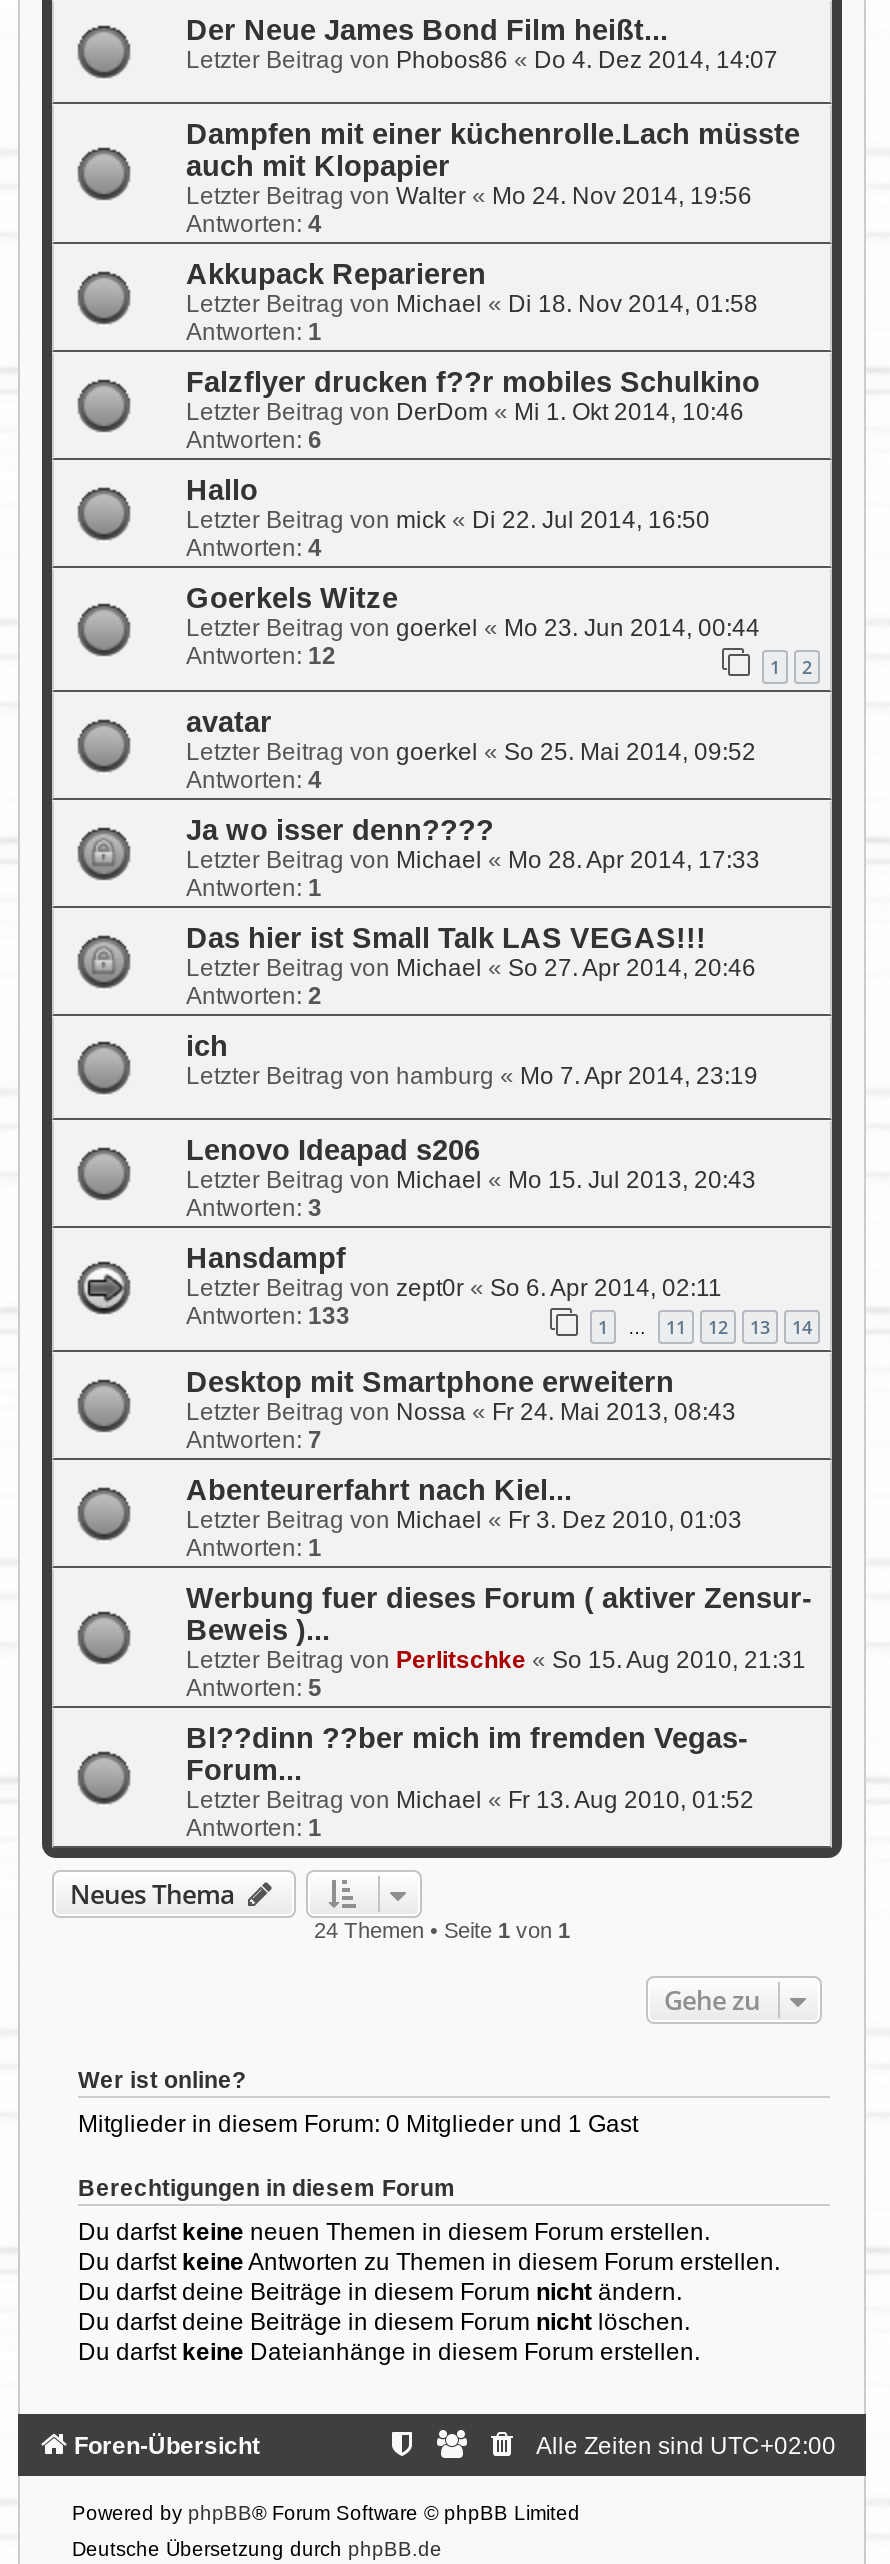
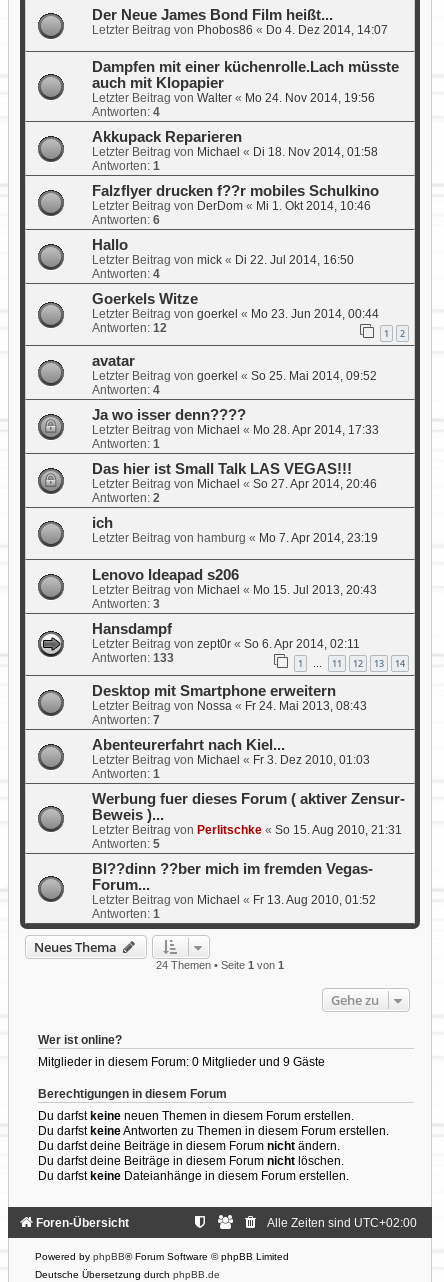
[78,2109,638,2137] Mitglieder in diesem Forum: 0 Mitglieder und 1 Gast -> [38,1055,325,1069] Mitglieder in diesem Forum: 0 Mitglieder und 9 Gäste

